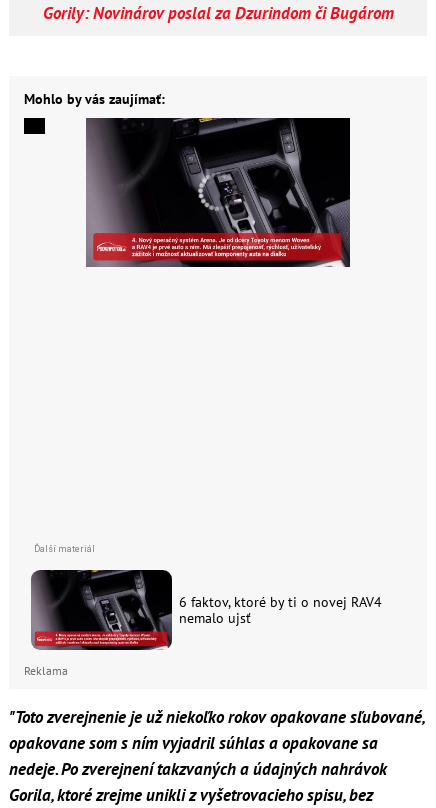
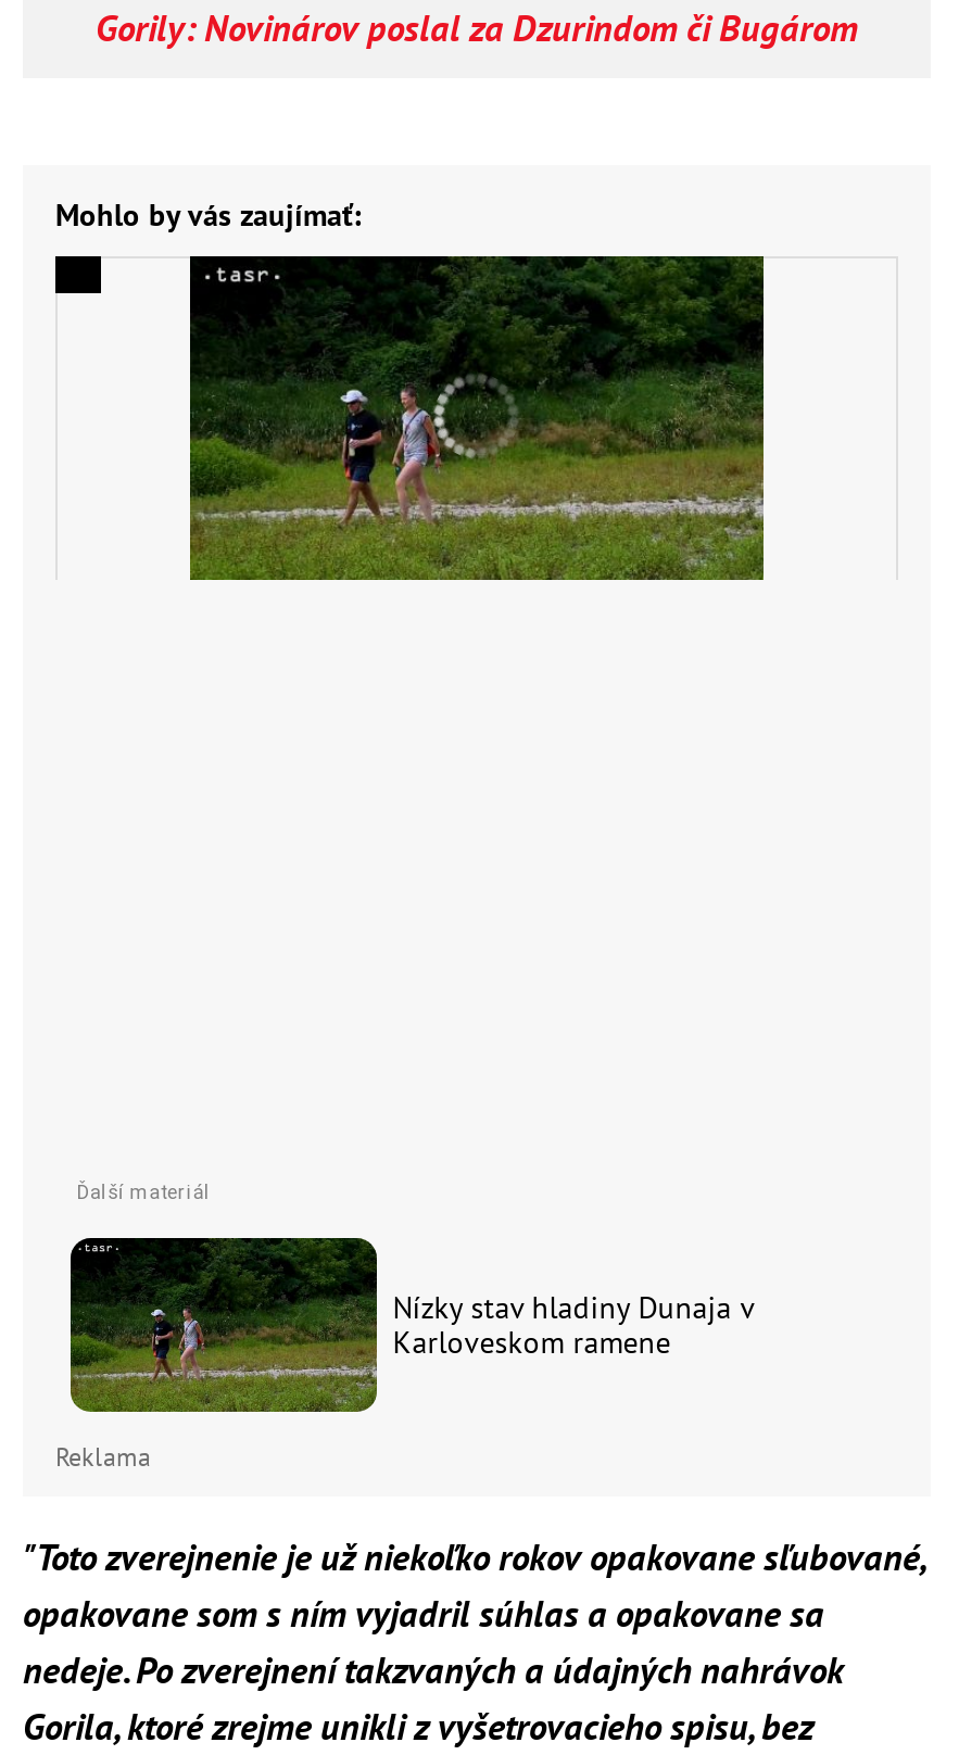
[85,117,351,268] [image] -> [188,254,766,582] [image]
[30,569,382,651] [image] | 6 faktov, ktoré by ti o novej RAV4 | nemalo ujsť -> [68,1236,753,1414] [image] | Nízky stav hladiny Dunaja v | Karloveskom ramene

